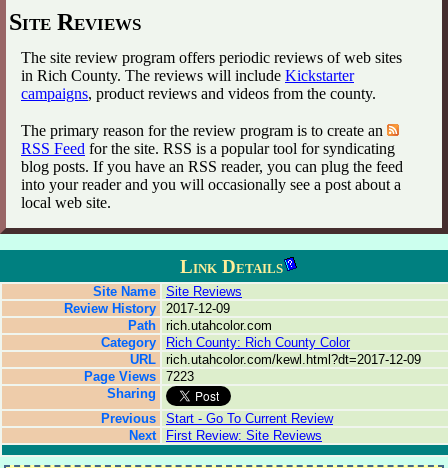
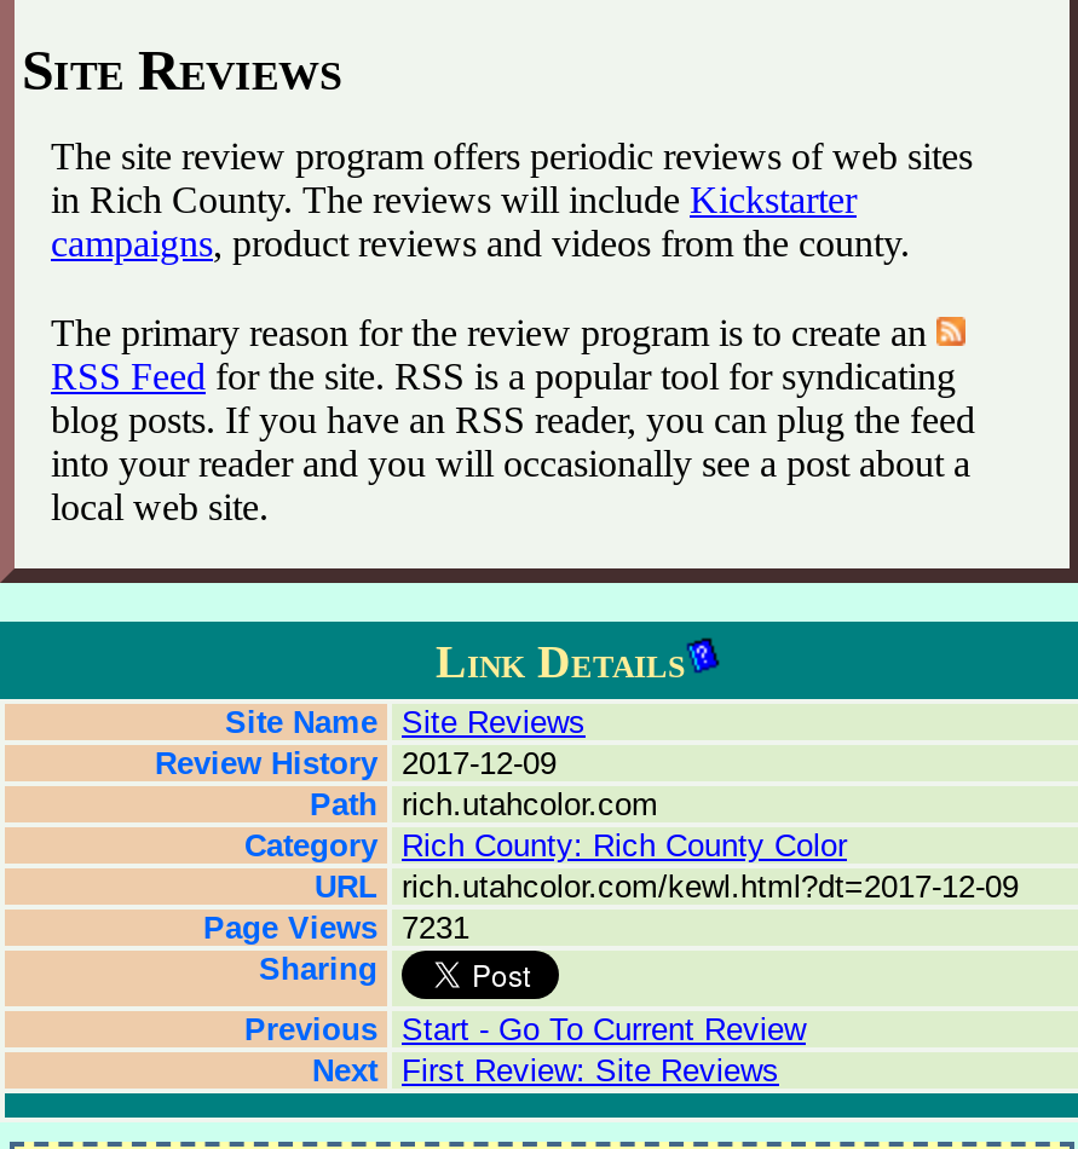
[84,369,194,384] Page Views 7223 -> [203,910,469,946] Page Views 7231

